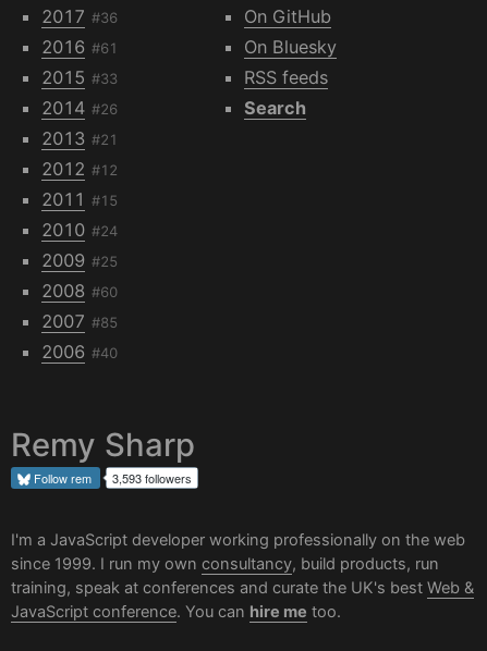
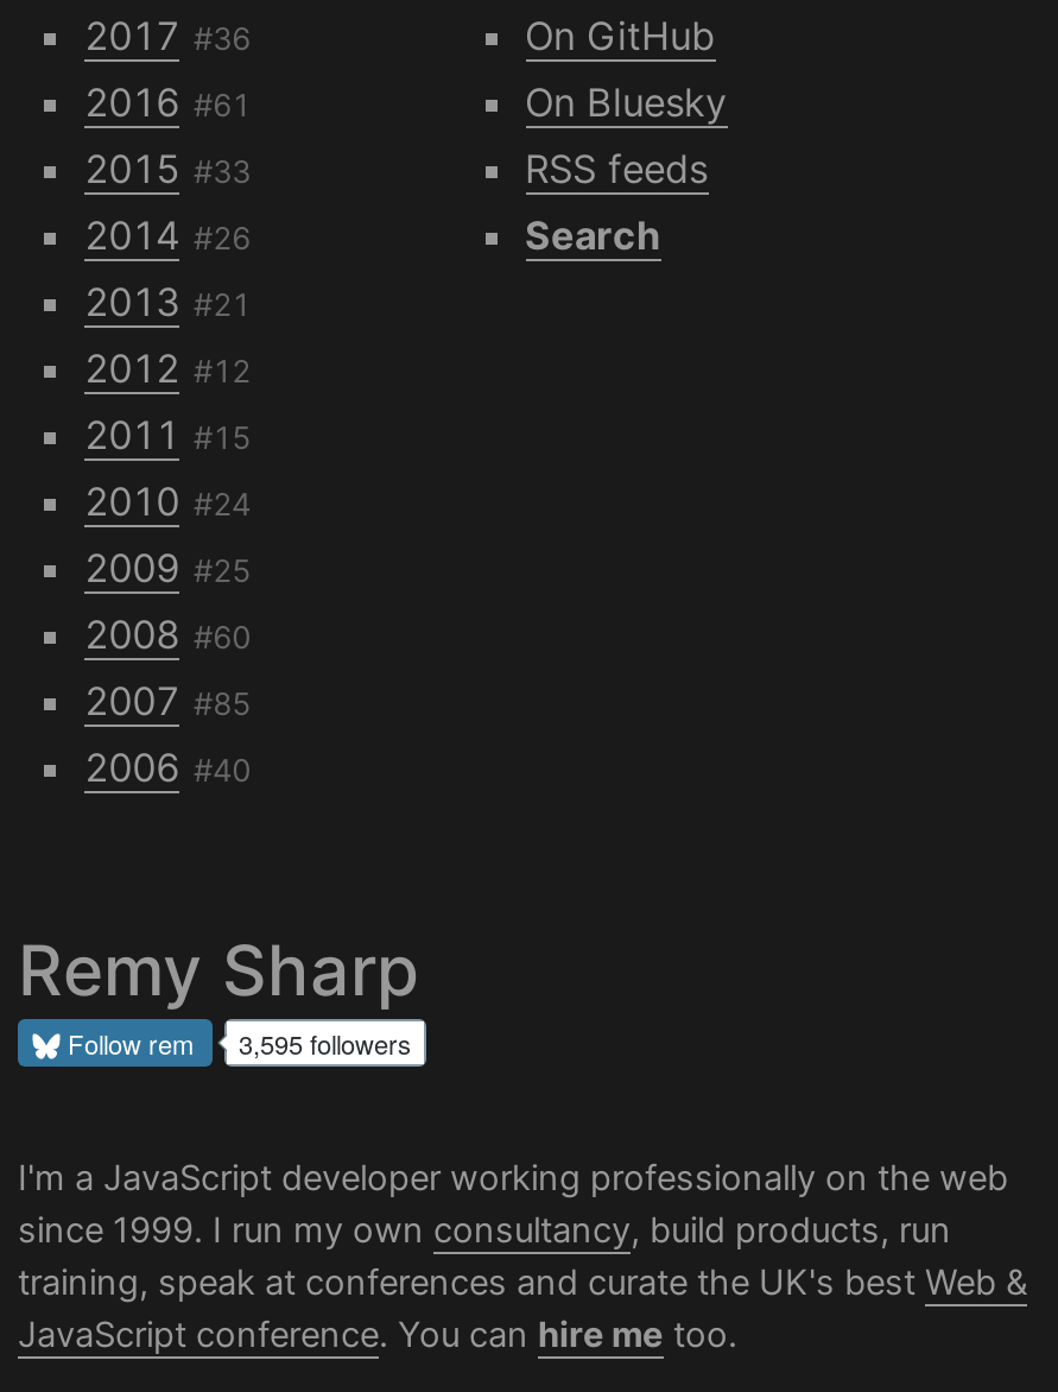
[34,469,192,486] Follow rem 3,593 followers -> [68,1023,412,1061] Follow rem 3,595 followers

